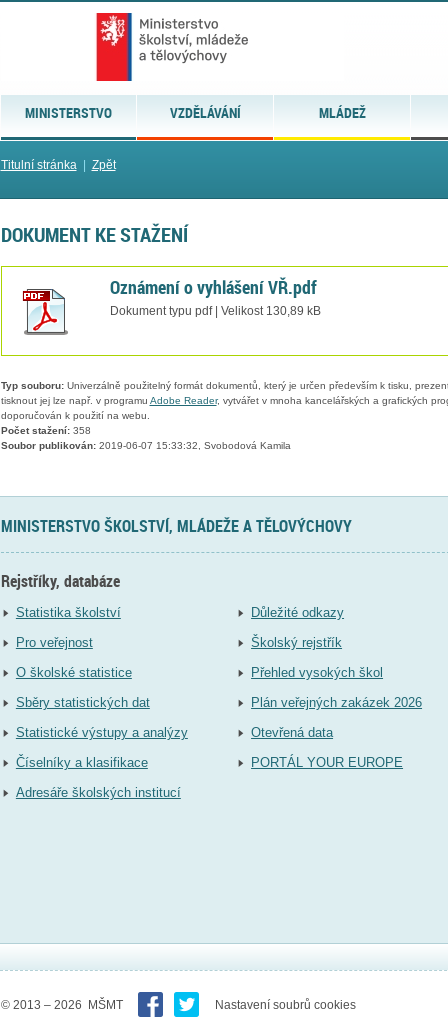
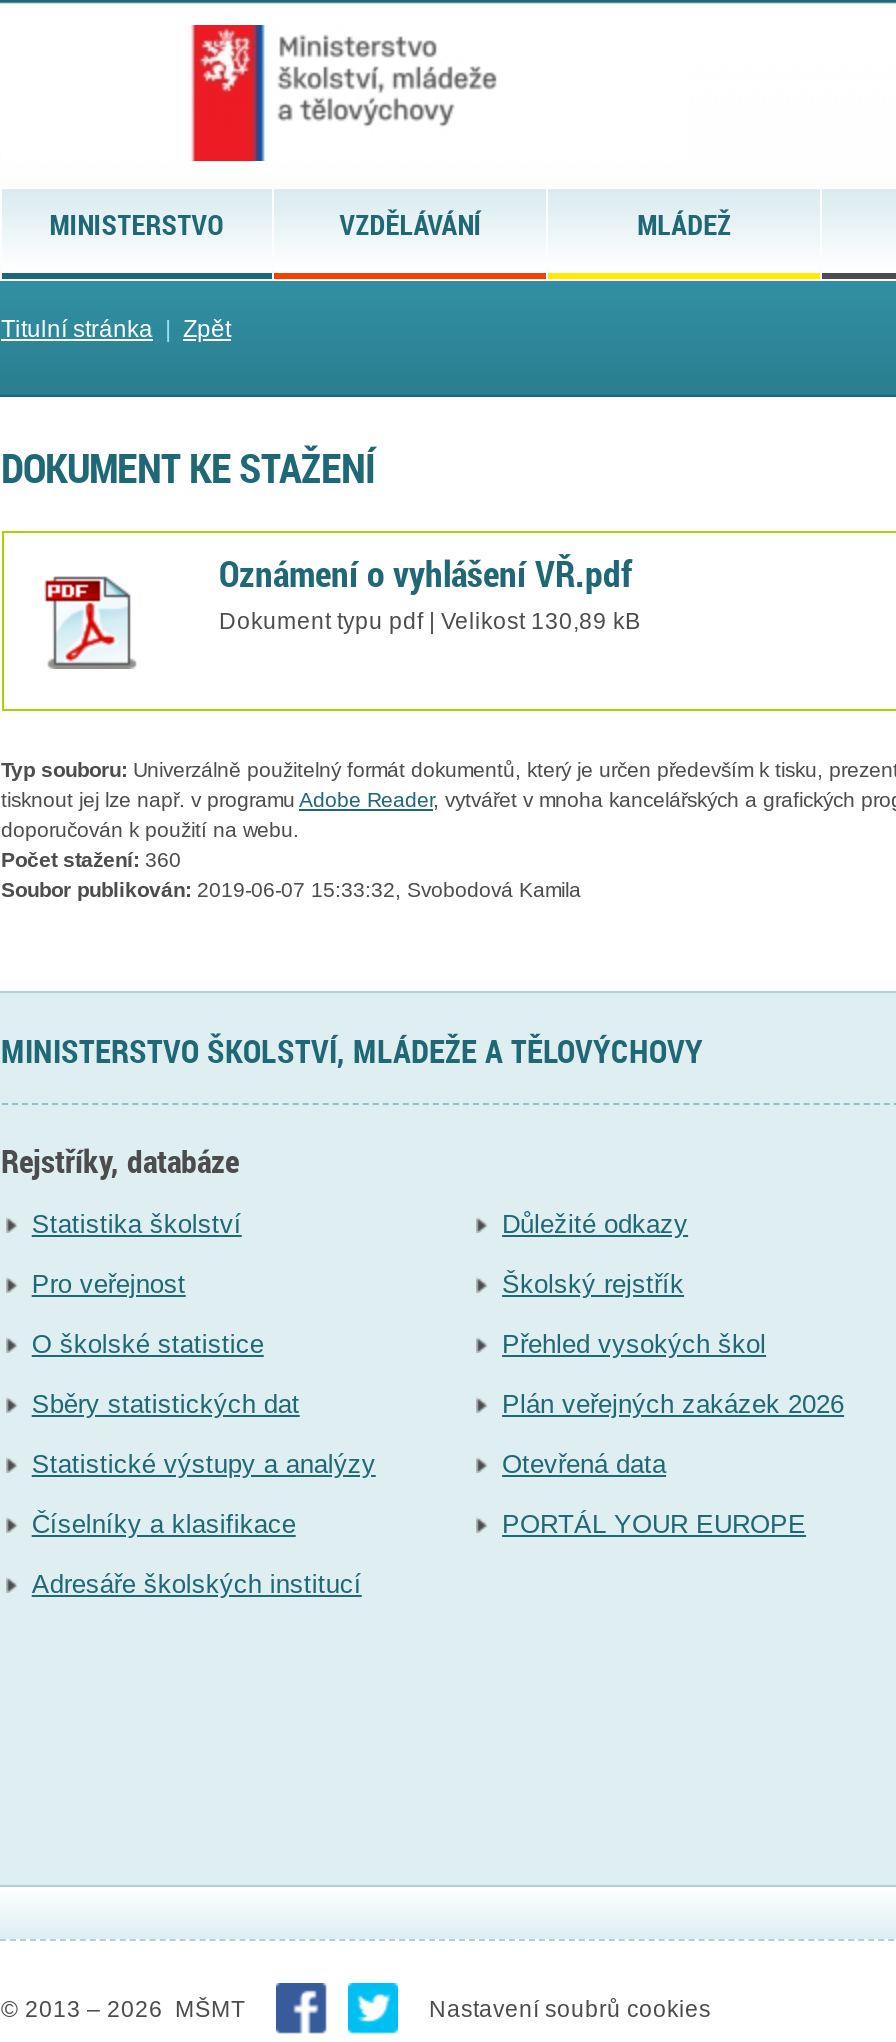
[0,425,90,436] Počet stažení: 358 -> [1,850,181,872] Počet stažení: 360

